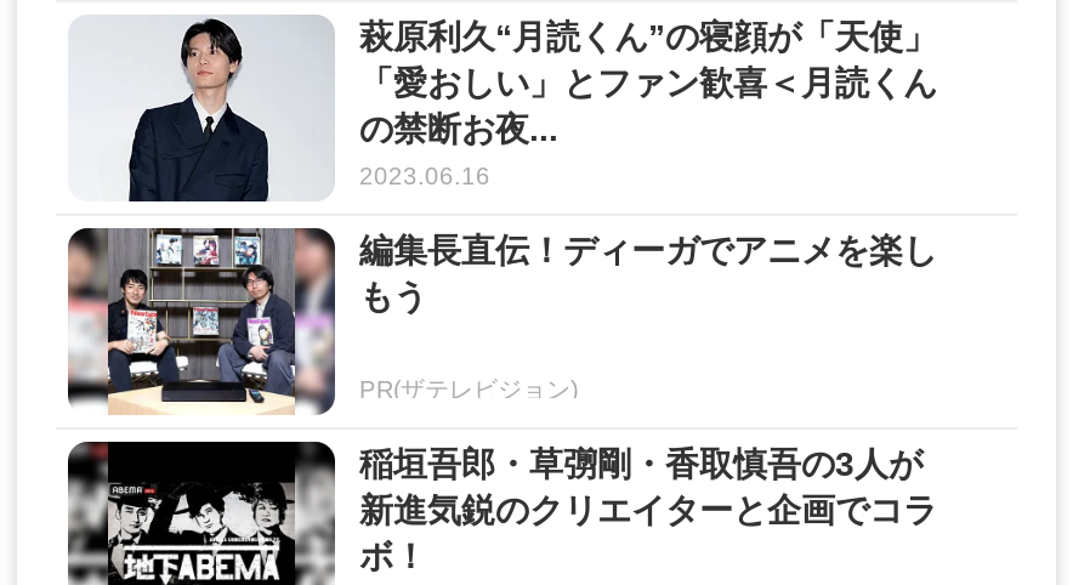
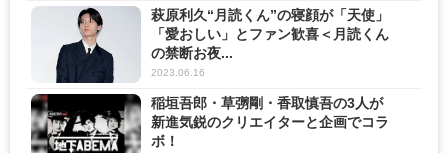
[68,228,937,415] [image] | 編集長直伝！ディーガでアニメを楽し | もう | PR(ザテレビジョン) -> none

